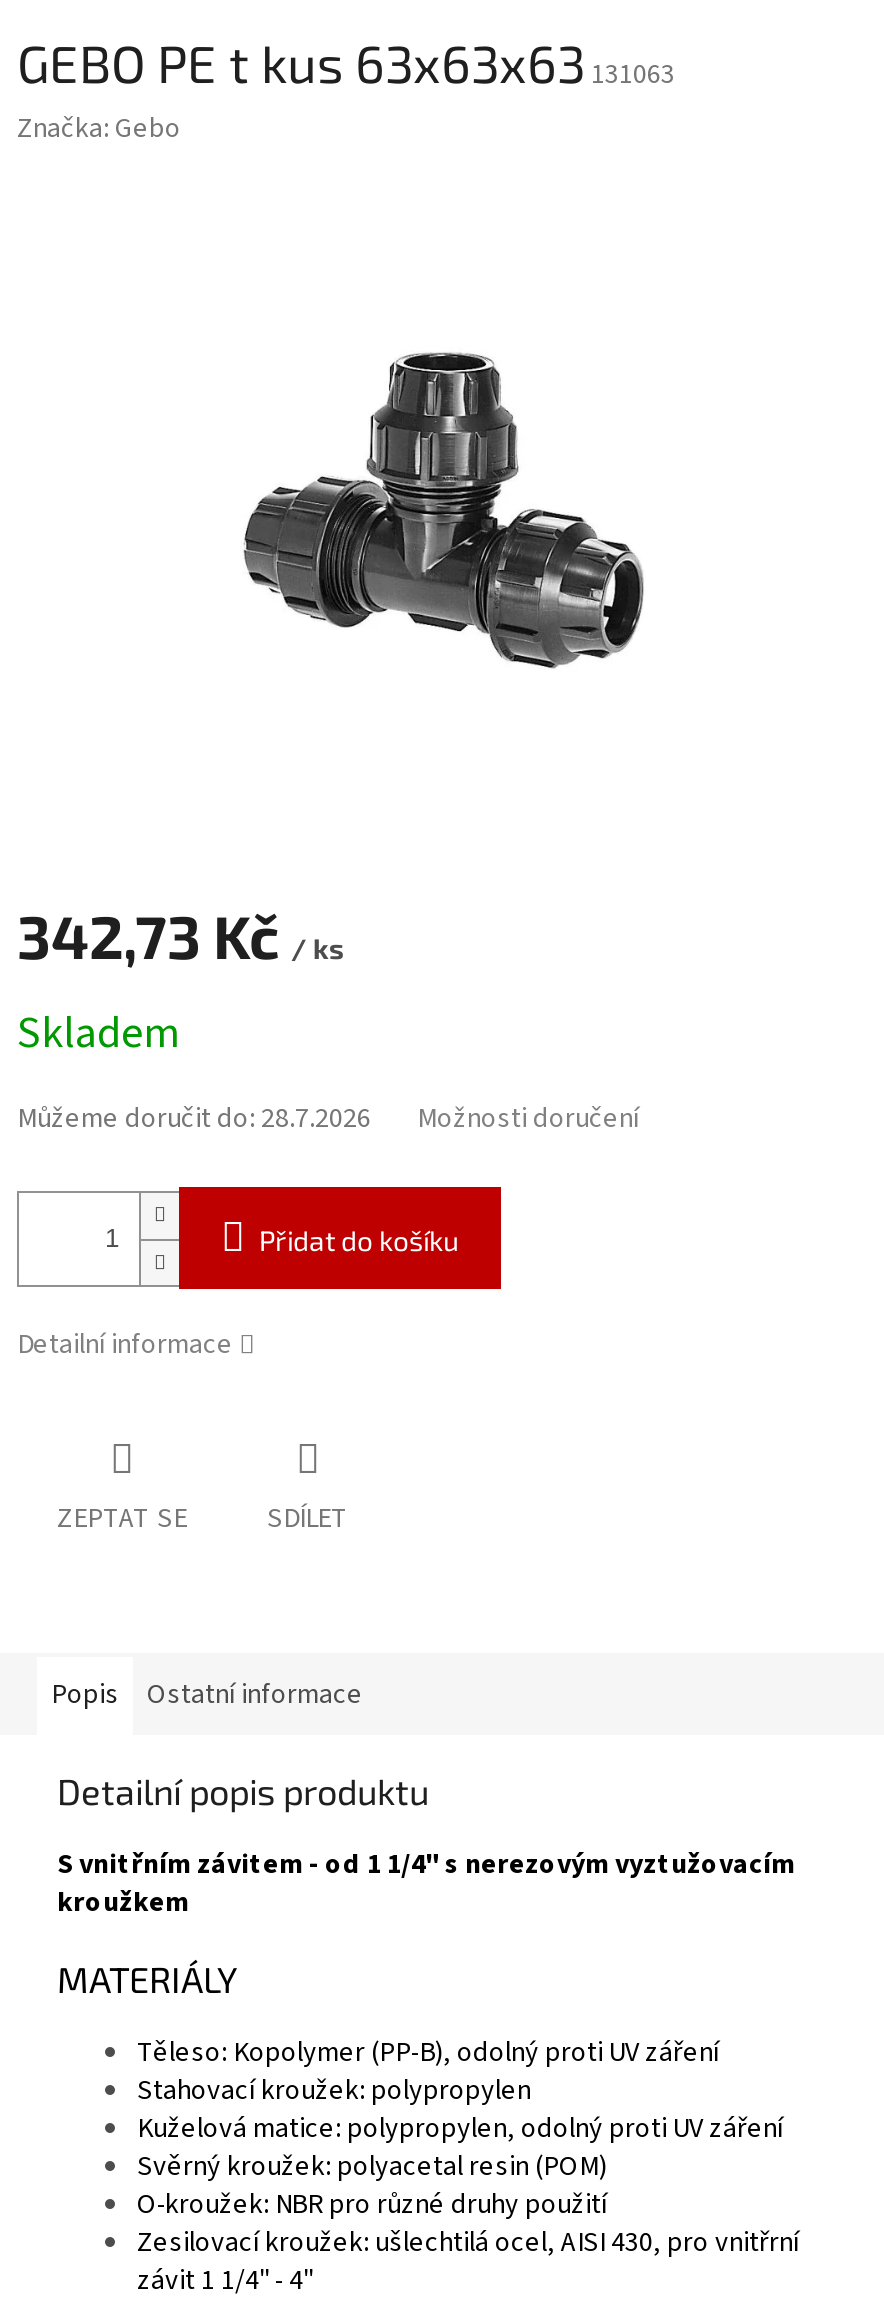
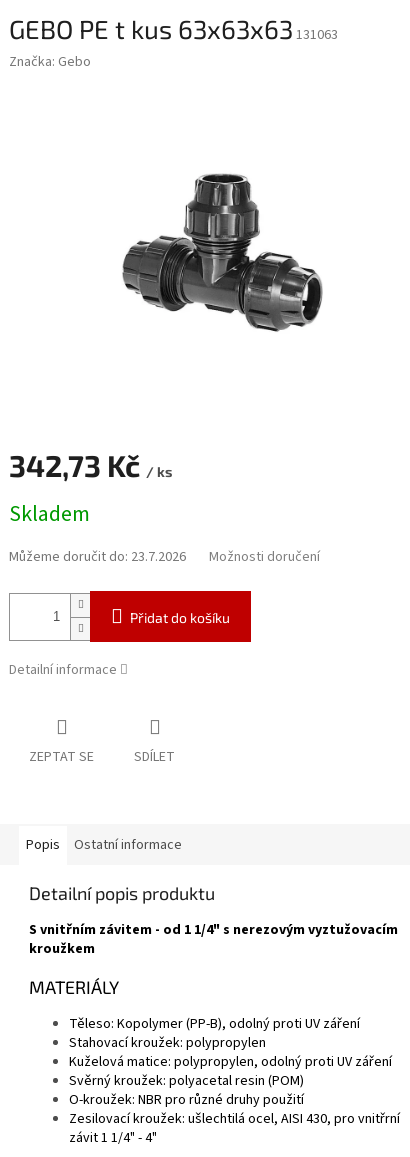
[17,1100,371,1140] Můžeme doručit do: 28.7.2026 -> [9,547,186,567] Můžeme doručit do: 23.7.2026

